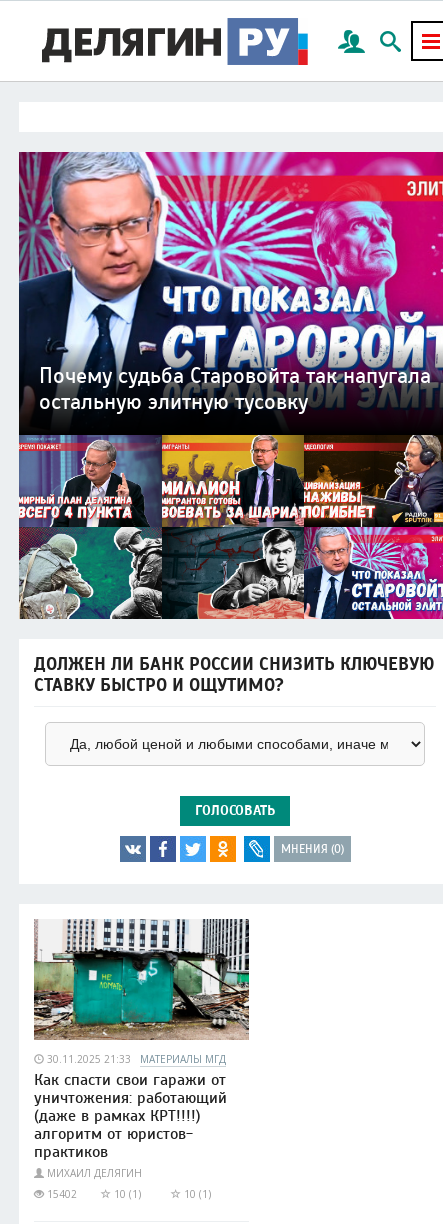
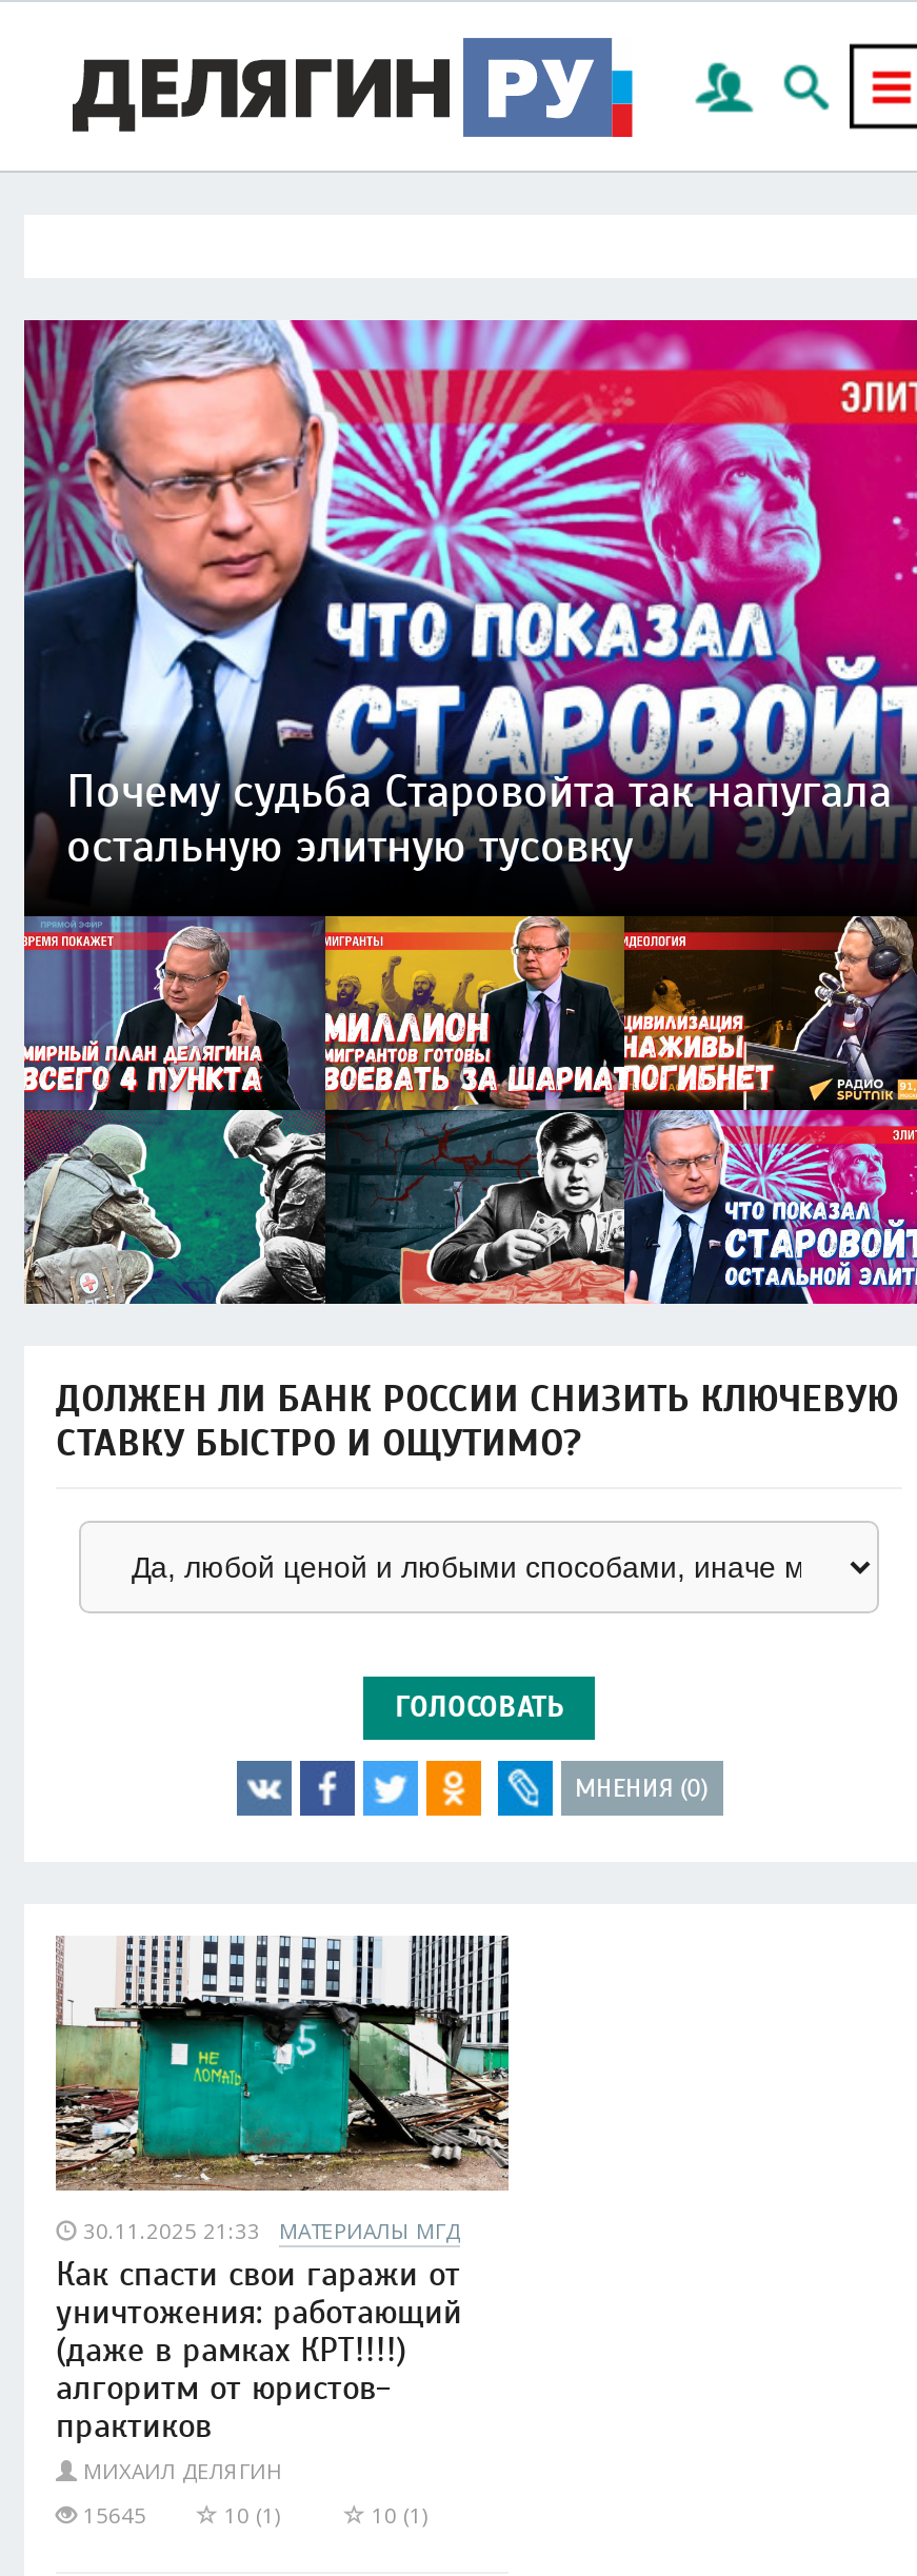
[47,1187,83,1201] 15402 -> [83,2499,159,2529] 15645

